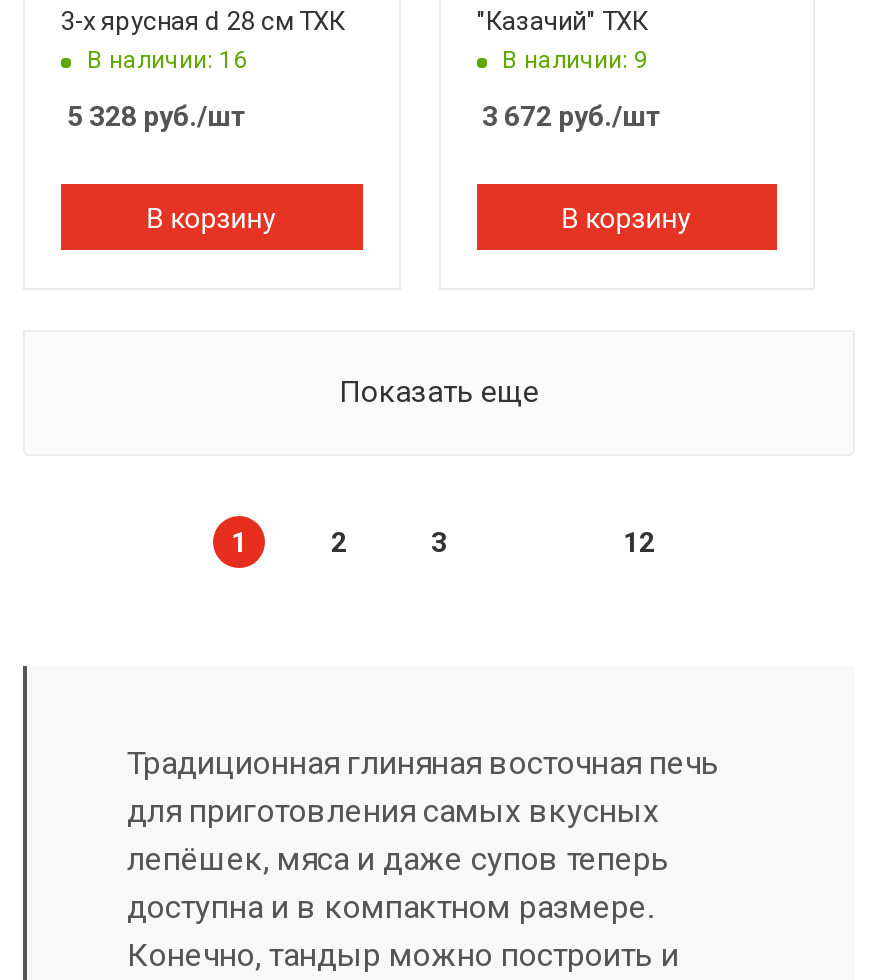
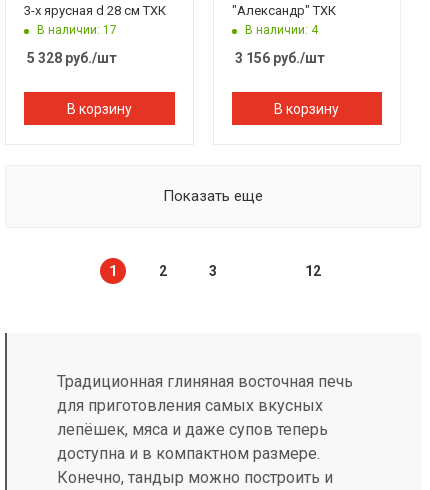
[476,6,648,36] "Казачий" ТХК -> [231,3,335,18] "Александр" ТХК
[87,46,247,74] В наличии: 16 -> [37,23,117,37] В наличии: 17
[502,46,648,74] В наличии: 9 -> [244,23,317,37] В наличии: 4
[482,100,662,132] 3 672 руб./шт -> [234,50,324,66] 3 156 руб./шт

